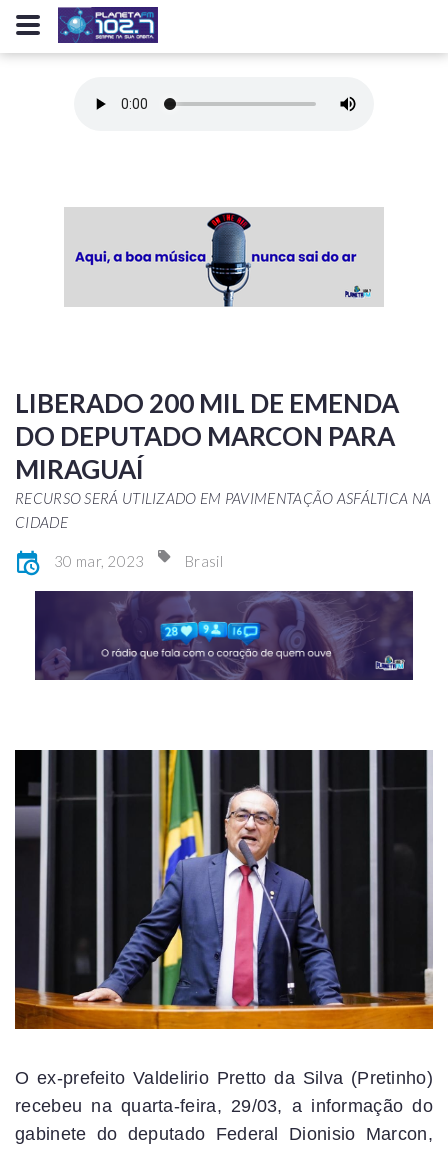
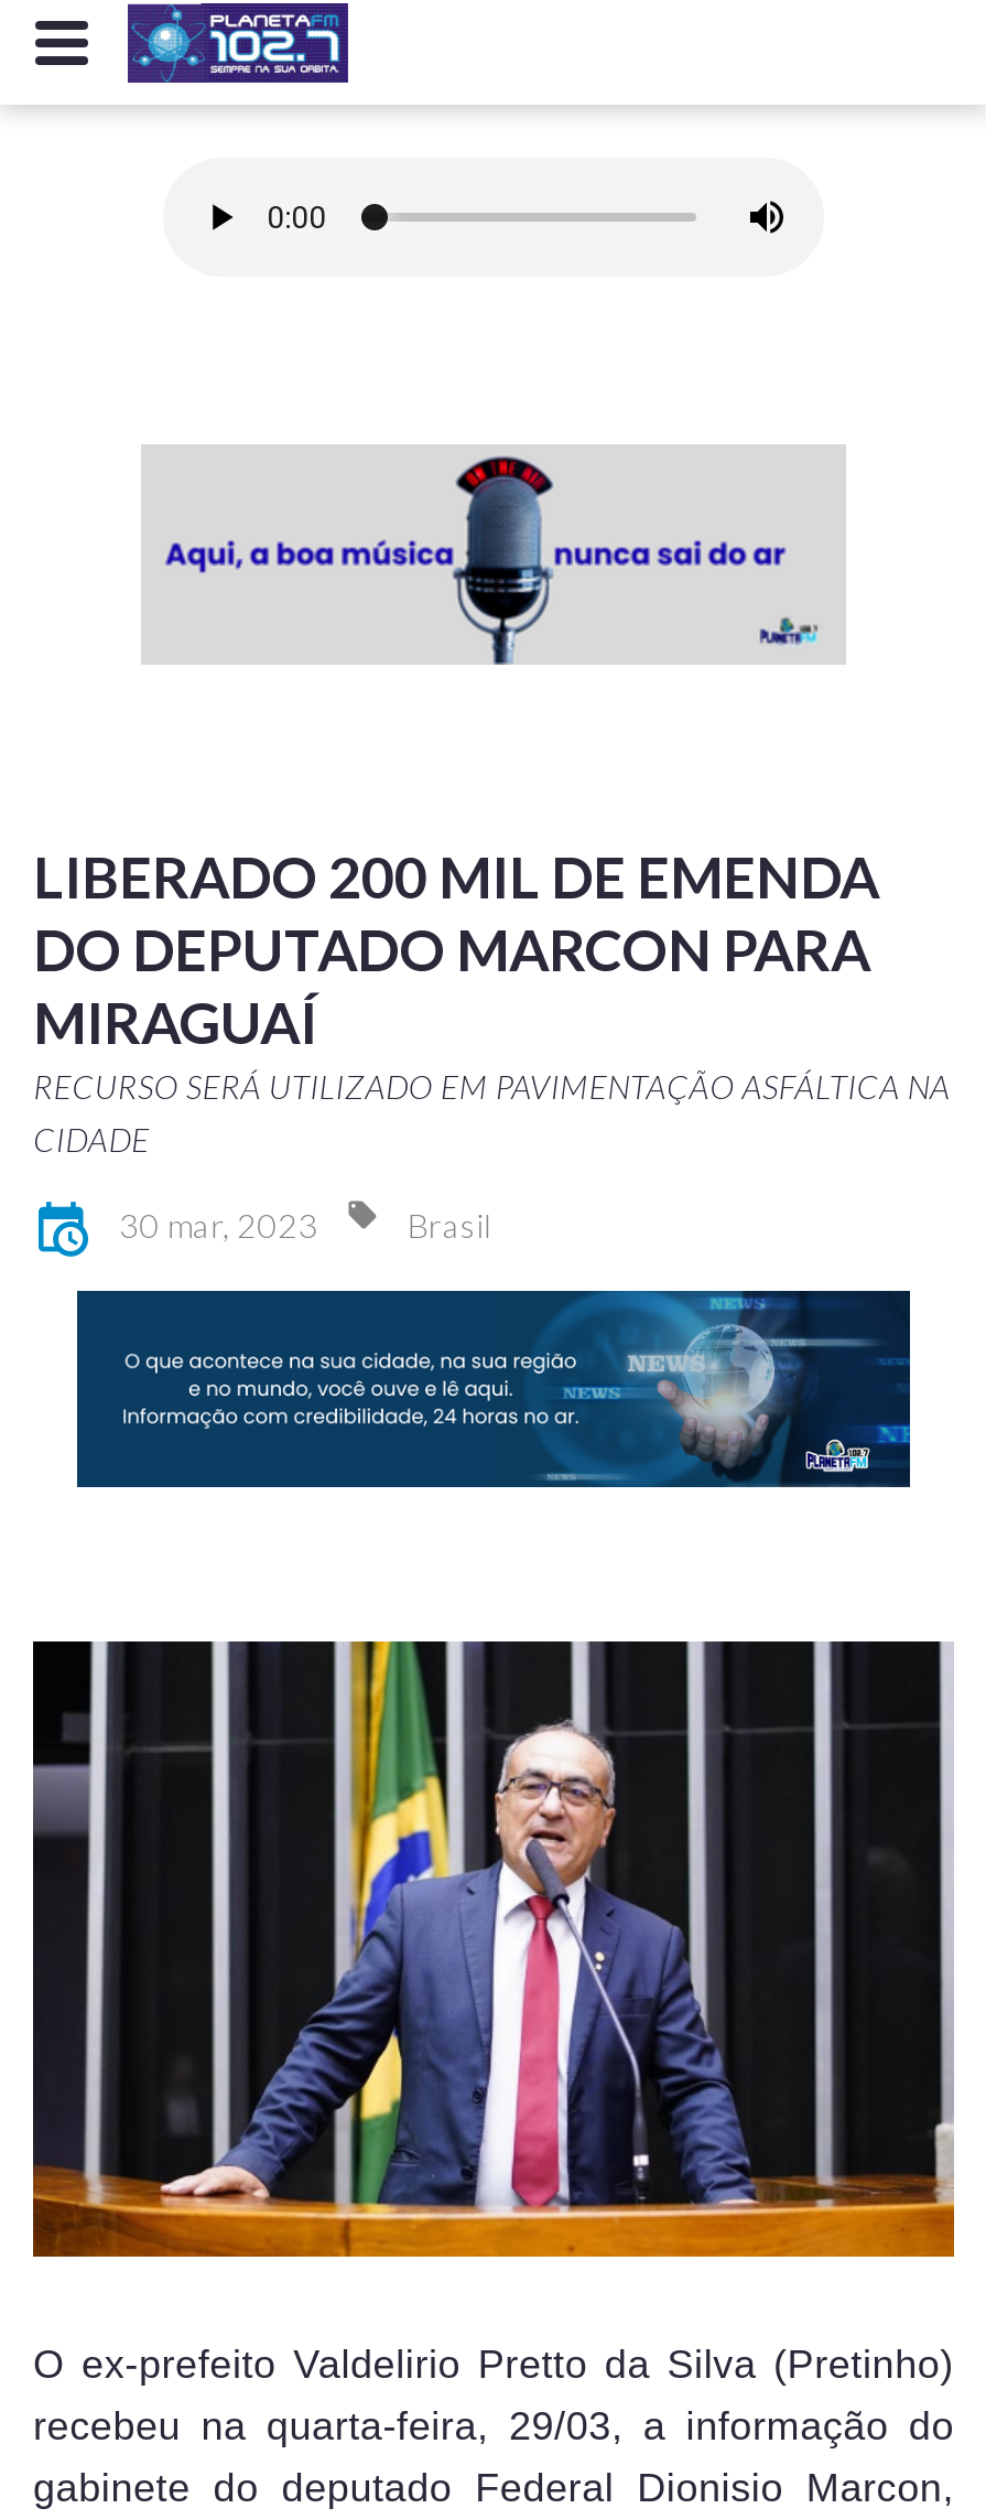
[35,591,413,680] [image] -> [77,1291,910,1487] [image]

